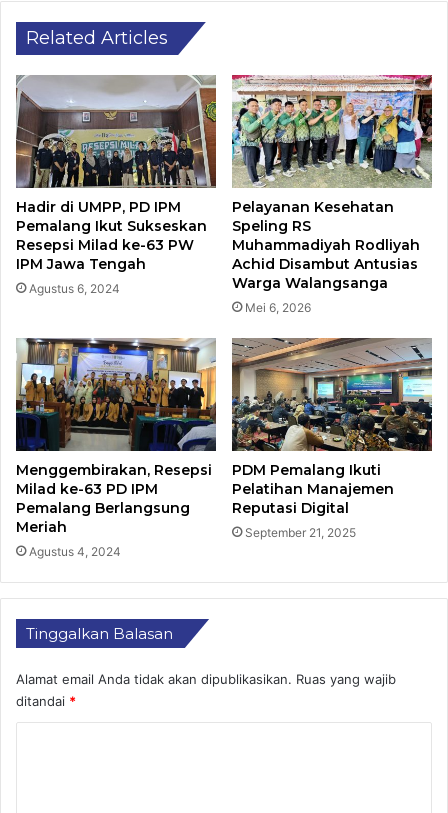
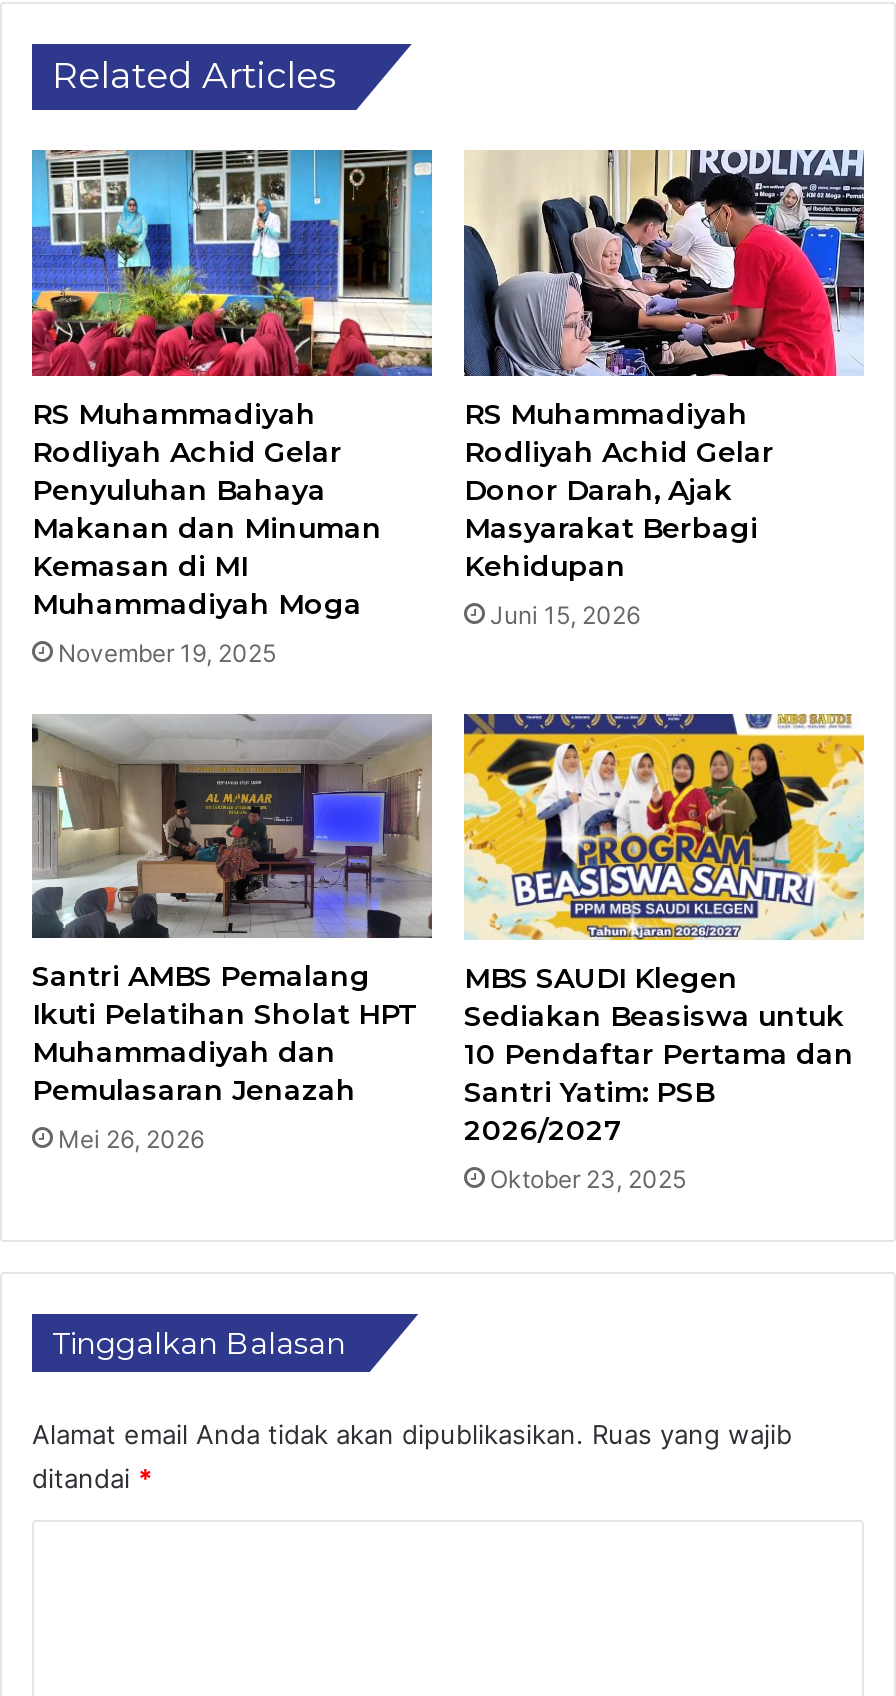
[15,75,217,296] [image] | Hadir di UMPP, PD IPM | Pemalang Ikut Sukseskan | Resepsi Milad ke-63 PW | IPM Jawa Tengah | Agustus 6, 2024 -> [30,148,434,668] [image] | RS Muhammadiyah | Rodliyah Achid Gelar | Penyuluhan Bahaya | Makanan dan Minuman | Kemasan di MI | Muhammadiyah Moga | November 19, 2025
[231,74,433,315] [image] | Pelayanan Kesehatan | Speling RS | Muhammadiyah Rodliyah | Achid Disambut Antusias | Warga Walangsanga | Mei 6, 2026 -> [462,148,864,629] [image] | RS Muhammadiyah | Rodliyah Achid Gelar | Donor Darah, Ajak | Masyarakat Berbagi | Kehidupan | Juni 15, 2026
[16,337,216,559] [image] | Menggembirakan, Resepsi | Milad ke-63 PD IPM | Pemalang Berlangsung | Meriah | Agustus 4, 2024 -> [32,712,432,1155] [image] | Santri AMBS Pemalang | Ikuti Pelatihan Sholat HPT | Muhammadiyah dan | Pemulasaran Jenazah | Mei 26, 2026
[231,337,433,540] [image] | PDM Pemalang Ikuti | Pelatihan Manajemen | Reputasi Digital | September 21, 2025 -> [462,712,866,1194] [image] | MBS SAUDI Klegen | Sediakan Beasiswa untuk | 10 Pendaftar Pertama dan | Santri Yatim: PSB | 2026/2027 | Oktober 23, 2025

